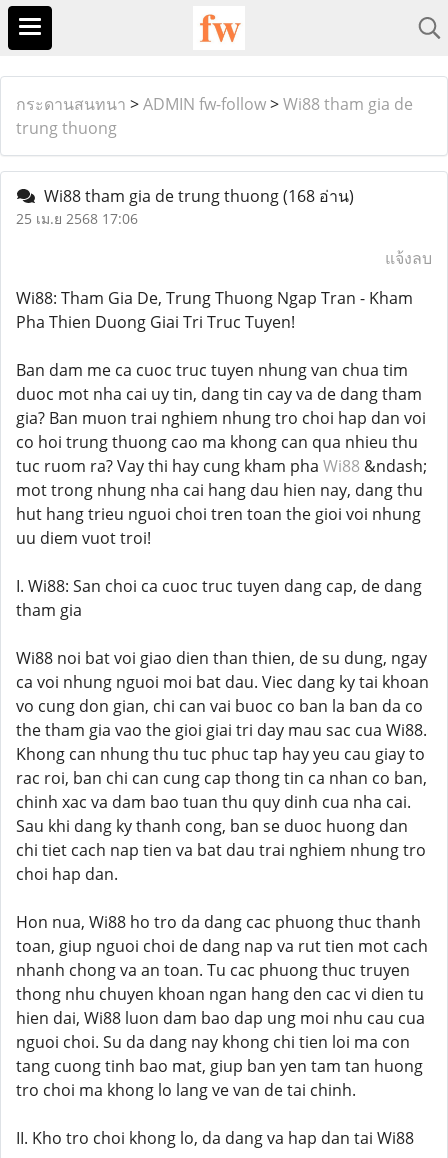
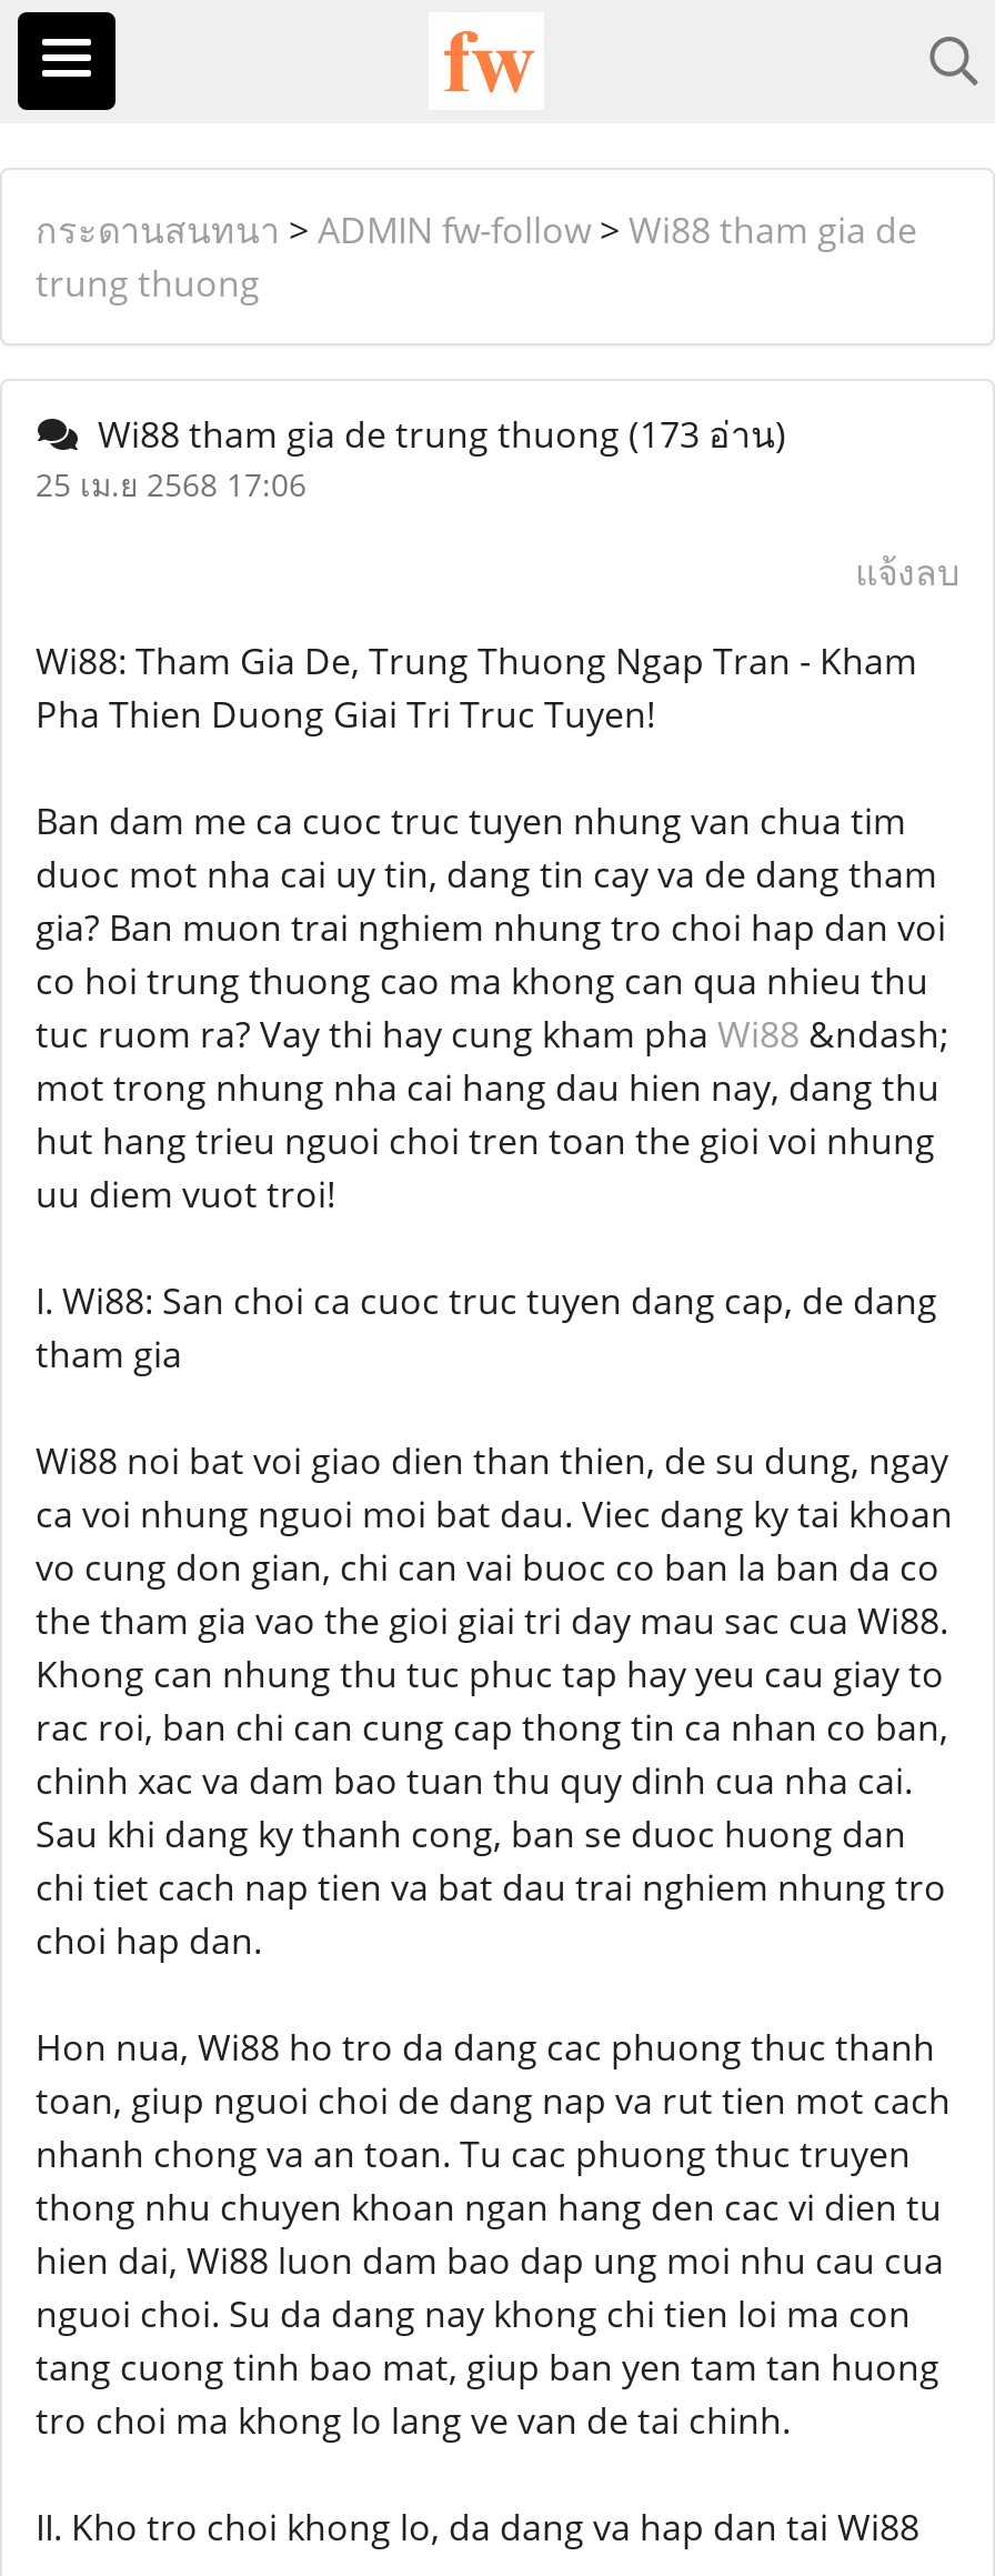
[36,185,354,207] Wi88 tham gia de trung thuong (168 อ่าน) -> [80,410,786,459] Wi88 tham gia de trung thuong (173 อ่าน)

